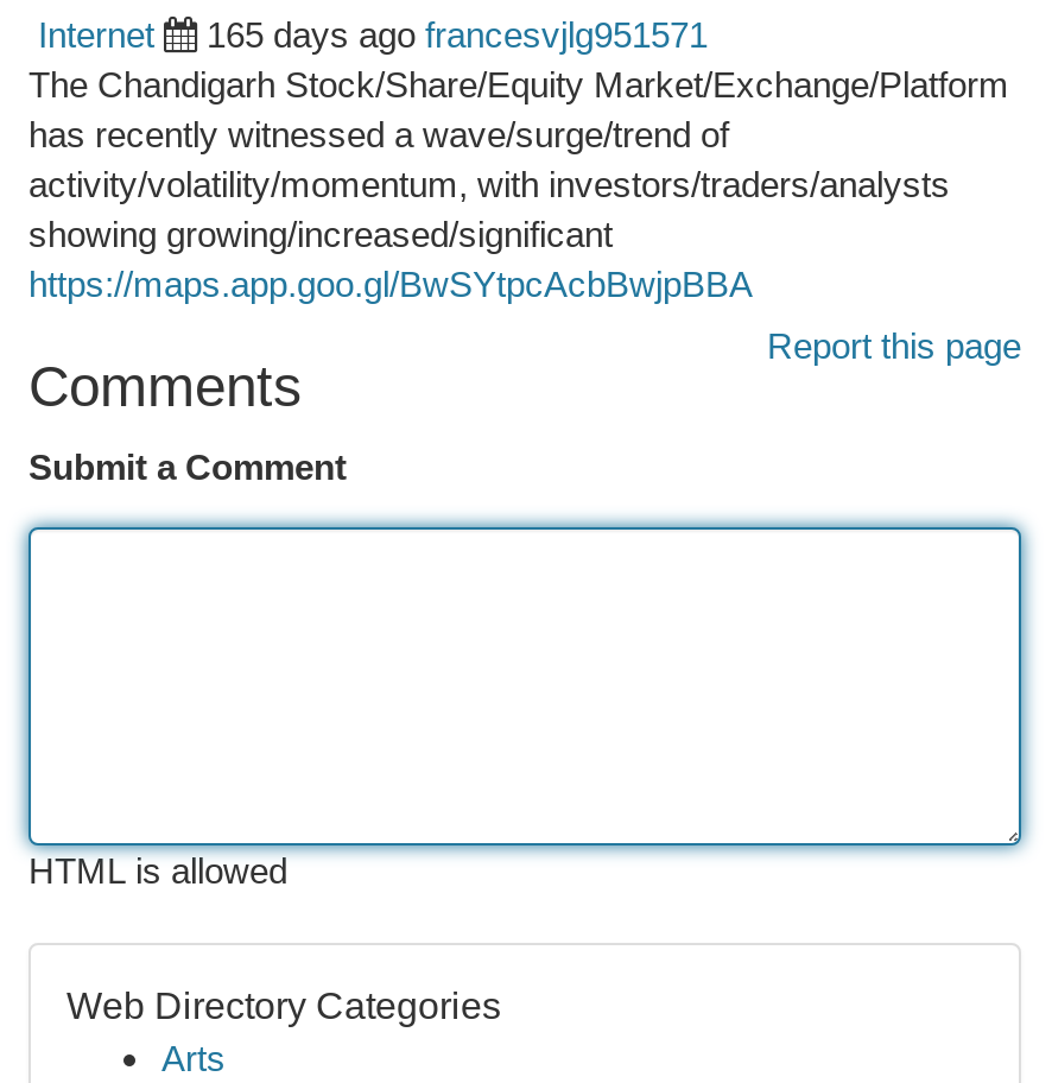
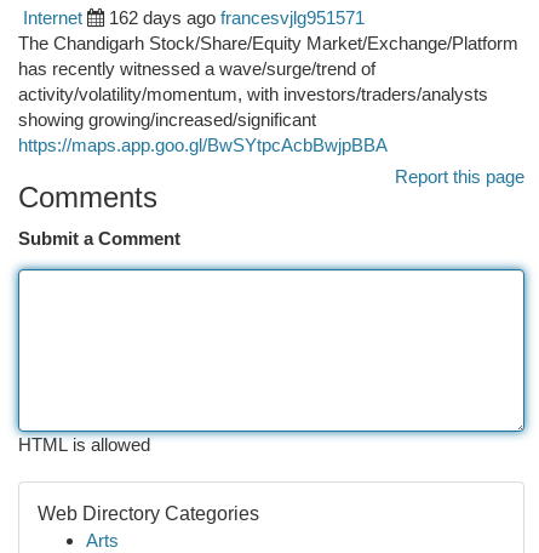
[207,14,708,55] 165 days ago francesvjlg951571 -> [109,7,365,28] 162 days ago francesvjlg951571

